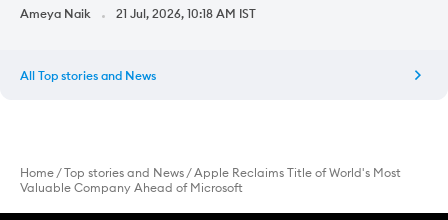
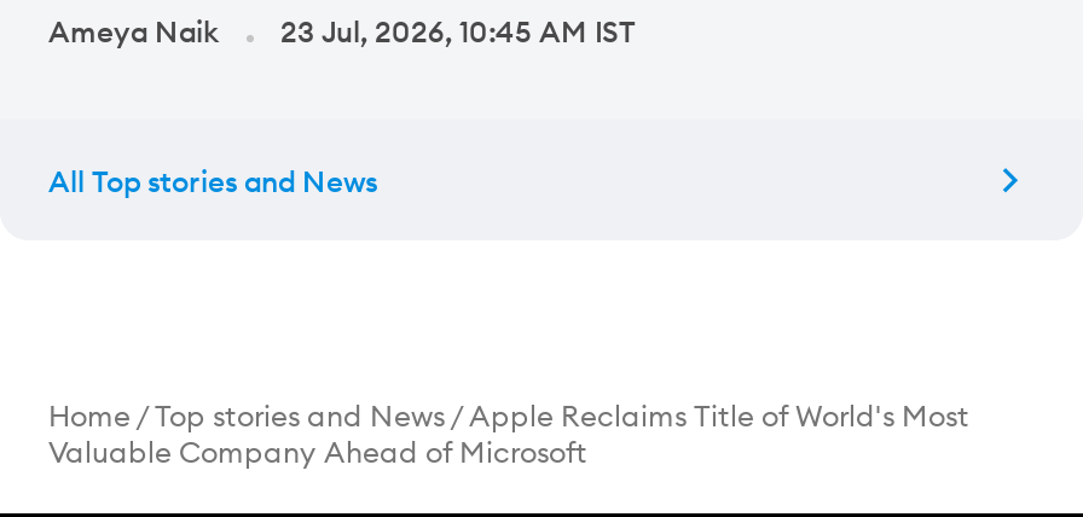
[20,6,256,21] Ameya Naik 21 Jul, 2026, 10:18 AM IST -> [48,14,636,50] Ameya Naik 23 Jul, 2026, 10:45 AM IST

